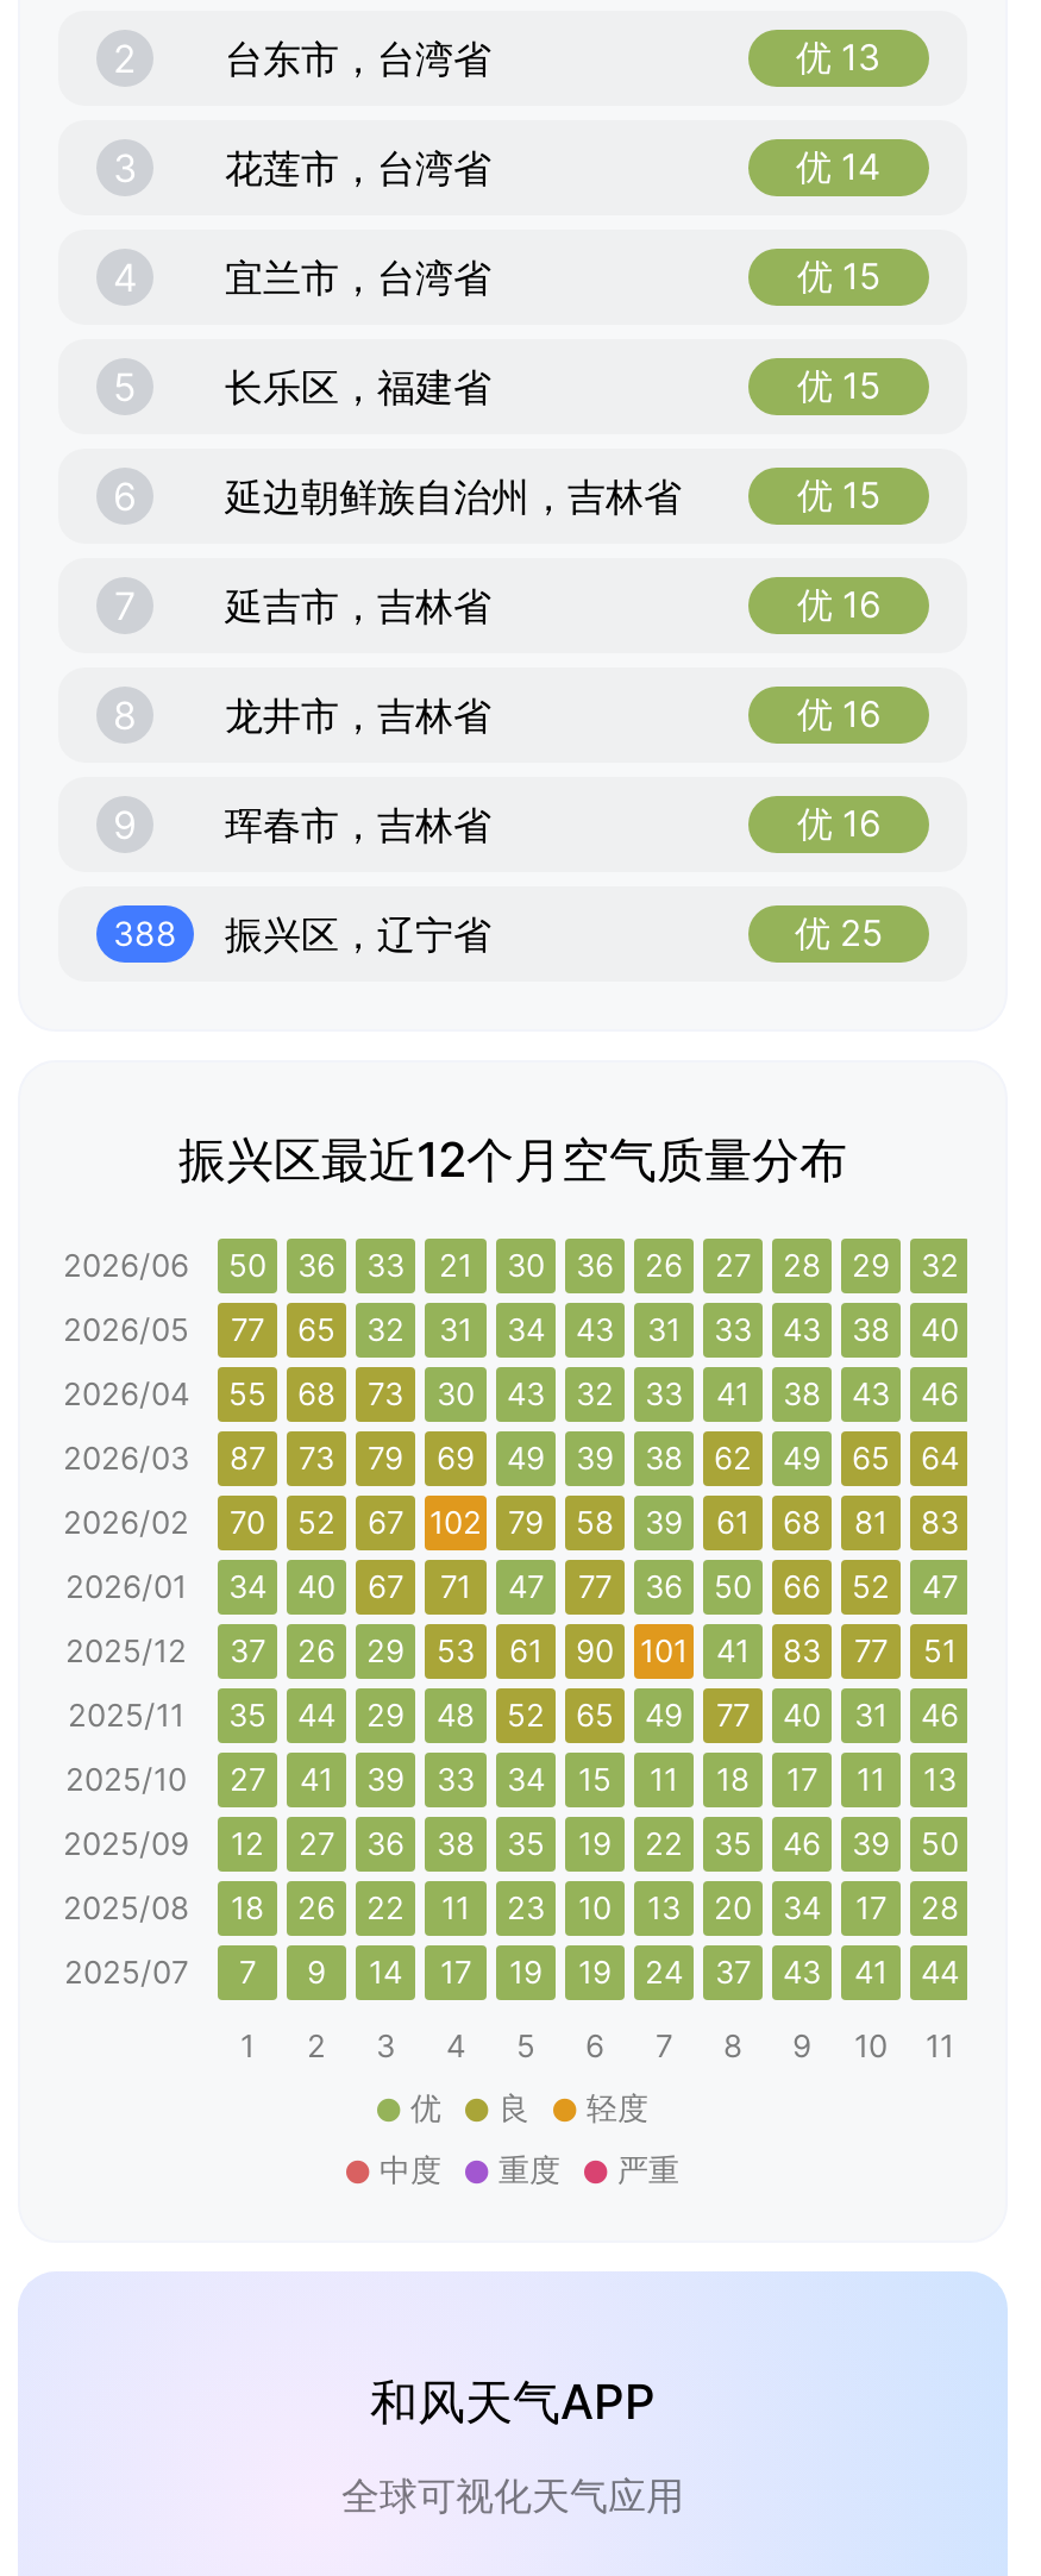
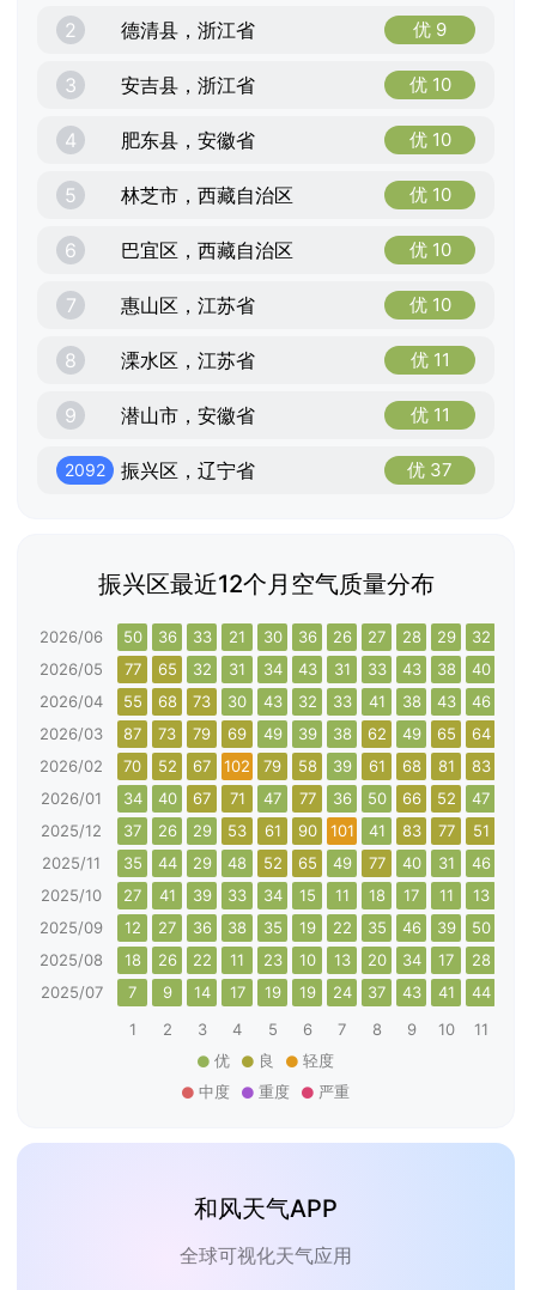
[225,35,491,82] 台东市，台湾省 -> [121,18,255,42] 德清县，浙江省
[796,35,882,80] 优 13 -> [413,18,447,41] 优 9
[225,144,491,192] 花莲市，台湾省 -> [121,73,255,97] 安吉县，浙江省
[796,144,882,189] 优 14 -> [409,73,451,96] 优 10
[225,254,491,301] 宜兰市，台湾省 -> [121,128,255,152] 肥东县，安徽省
[797,254,880,299] 优 15 -> [409,128,451,151] 优 10
[225,363,880,411] 长乐区，福建省 | 优 15 -> [121,183,451,207] 林芝市，西藏自治区 | 优 10
[225,473,880,520] 延边朝鲜族自治州，吉林省 | 优 15 -> [121,238,451,262] 巴宜区，西藏自治区 | 优 10
[225,582,491,630] 延吉市，吉林省 -> [121,293,255,317] 惠山区，江苏省
[797,582,880,627] 优 16 -> [409,293,451,316] 优 10
[225,692,491,739] 龙井市，吉林省 -> [121,348,255,372] 溧水区，江苏省
[797,692,880,737] 优 16 -> [410,348,450,371] 优 11
[225,801,491,849] 珲春市，吉林省 -> [121,403,255,427] 潜山市，安徽省
[797,801,880,846] 优 16 -> [410,403,450,426] 优 11
[113,910,491,958] 388 振兴区，辽宁省 -> [65,458,255,482] 2092 振兴区，辽宁省
[795,910,883,956] 优 25 -> [407,458,453,481] 优 37

